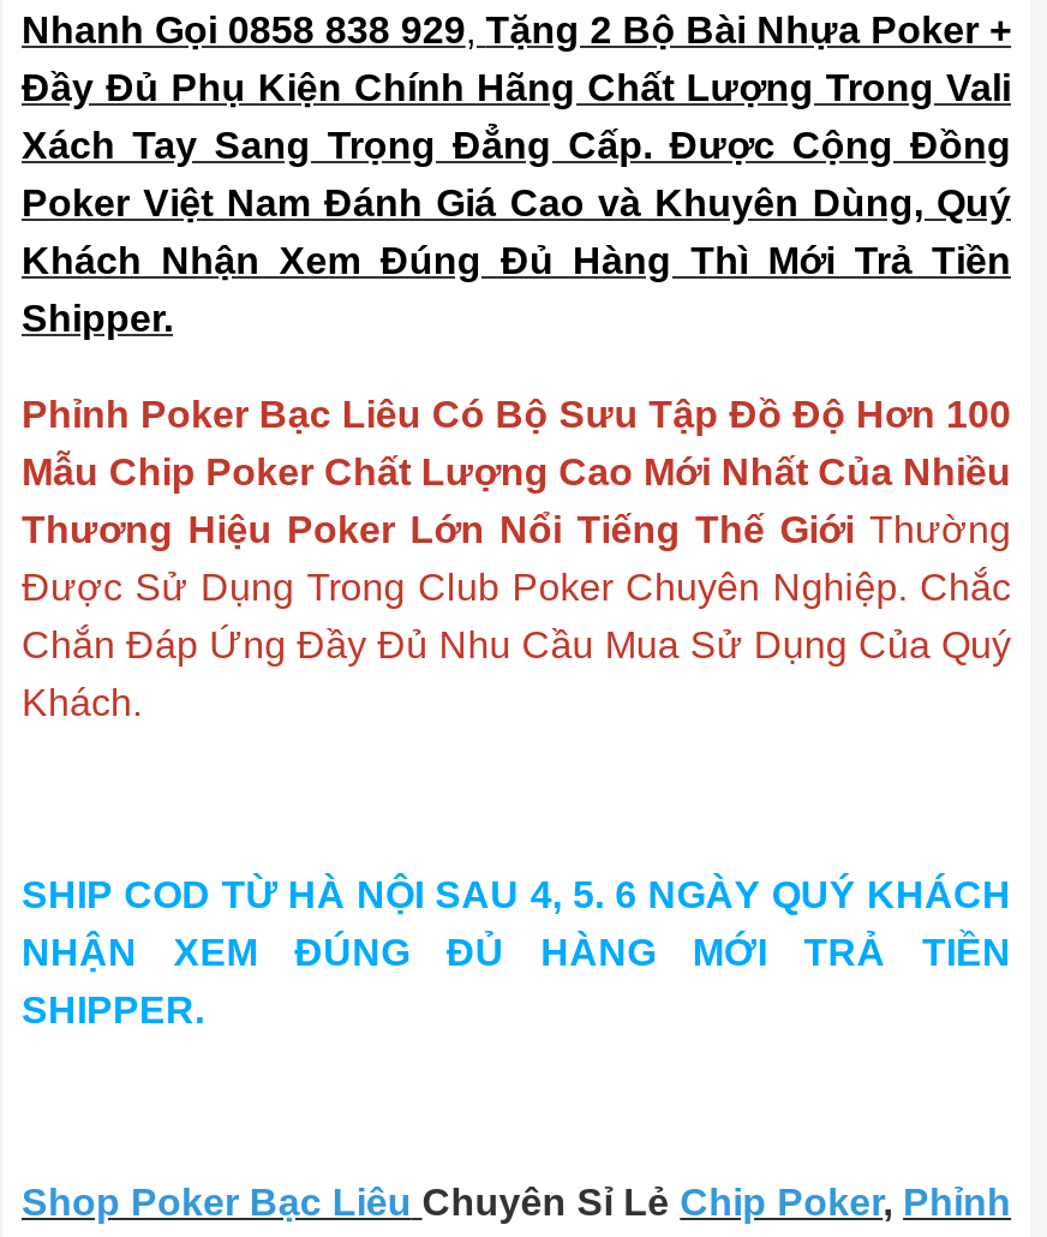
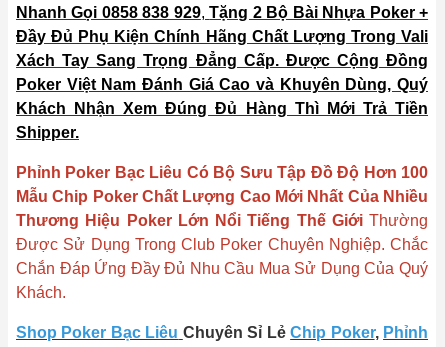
[22,874,1011,1030] SHIP COD TỪ HÀ NỘI SAU 4, 5. 6 NGÀY QUÝ KHÁCH | NHẬN XEM ĐÚNG ĐỦ HÀNG MỚI TRẢ TIỀN | SHIPPER. -> none

